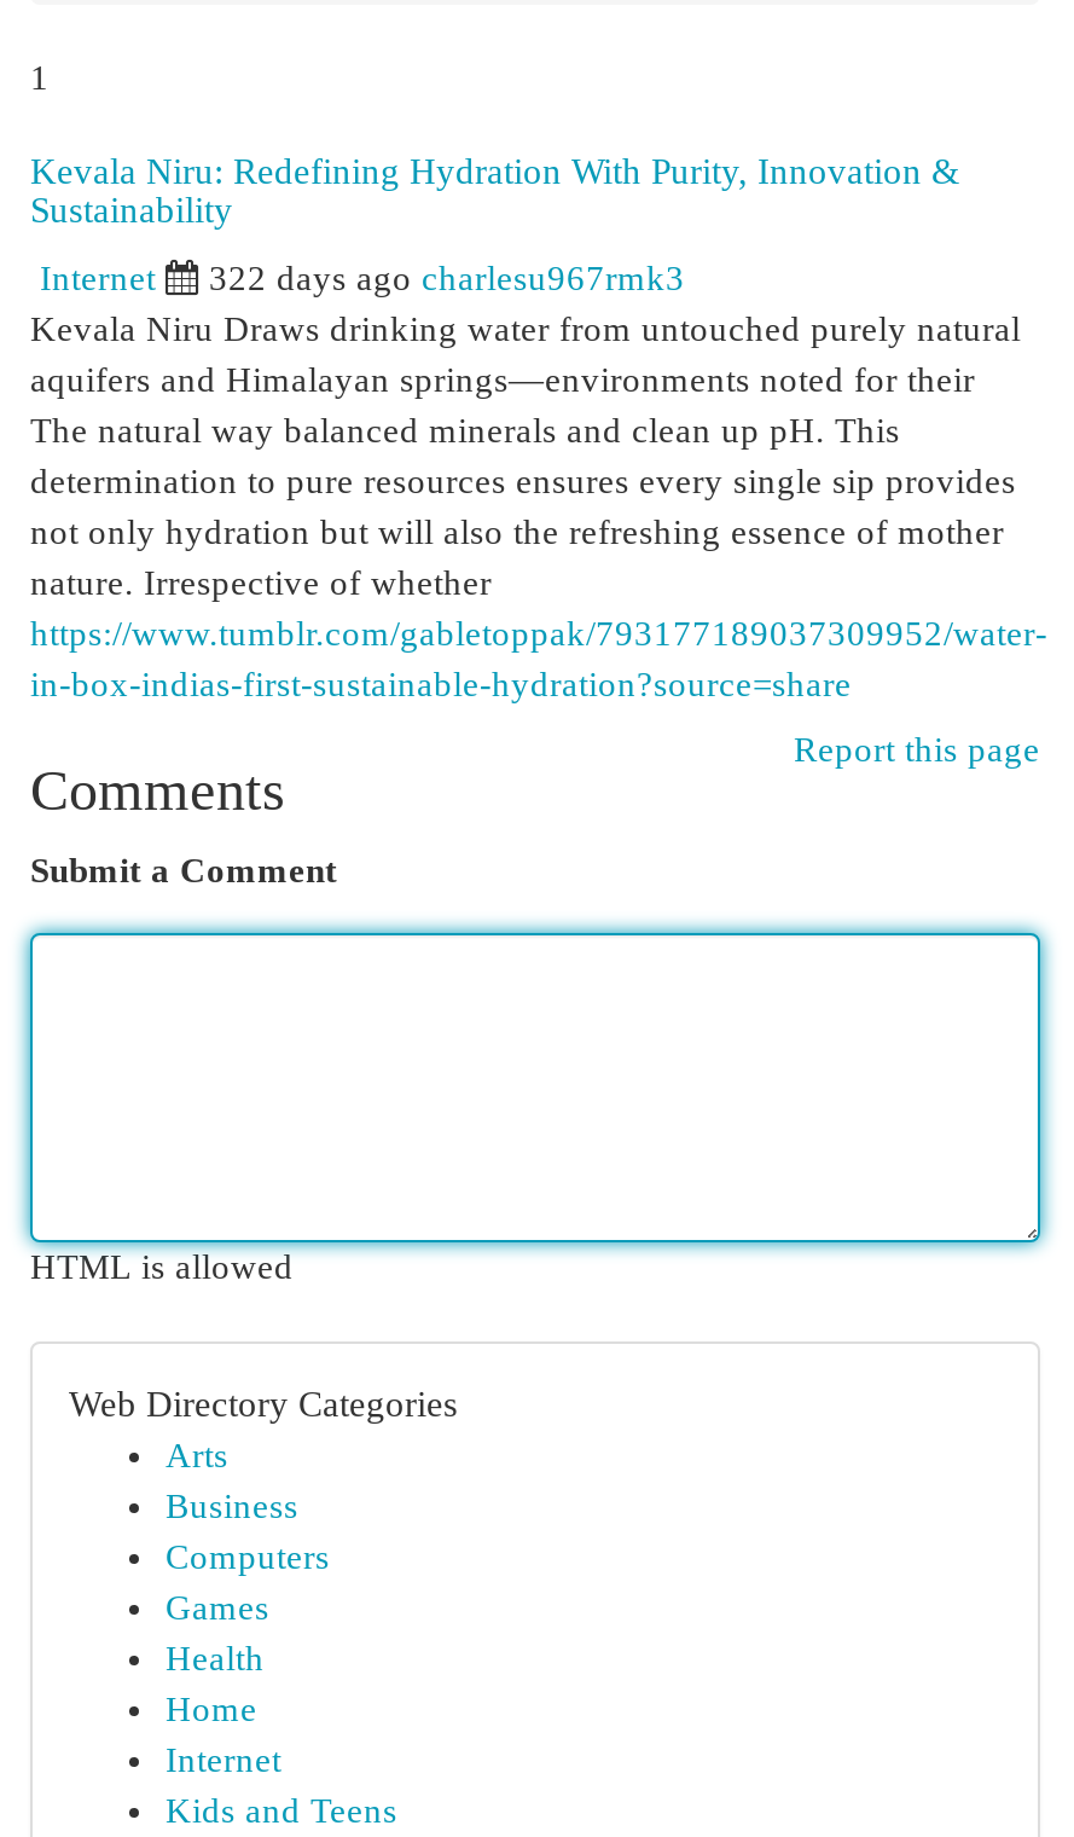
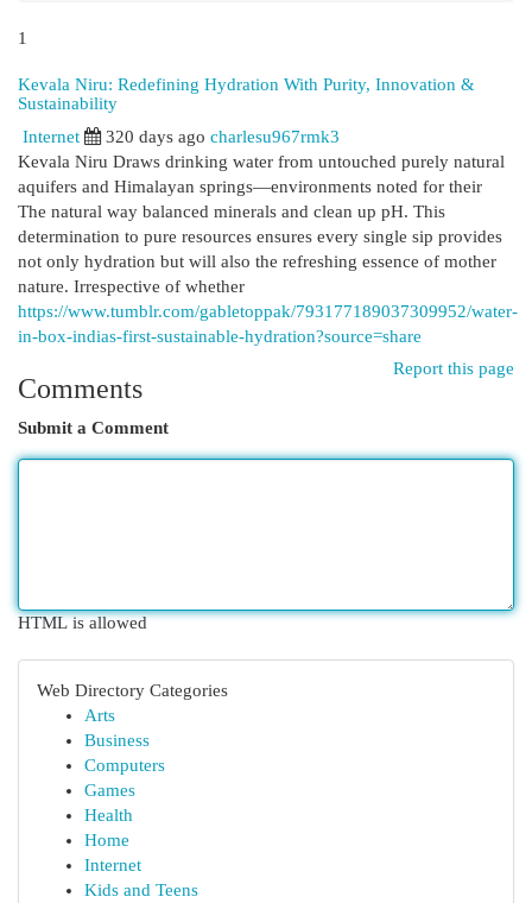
[209,259,685,297] 322 days ago charlesu967rmk3 -> [106,127,340,146] 320 days ago charlesu967rmk3

